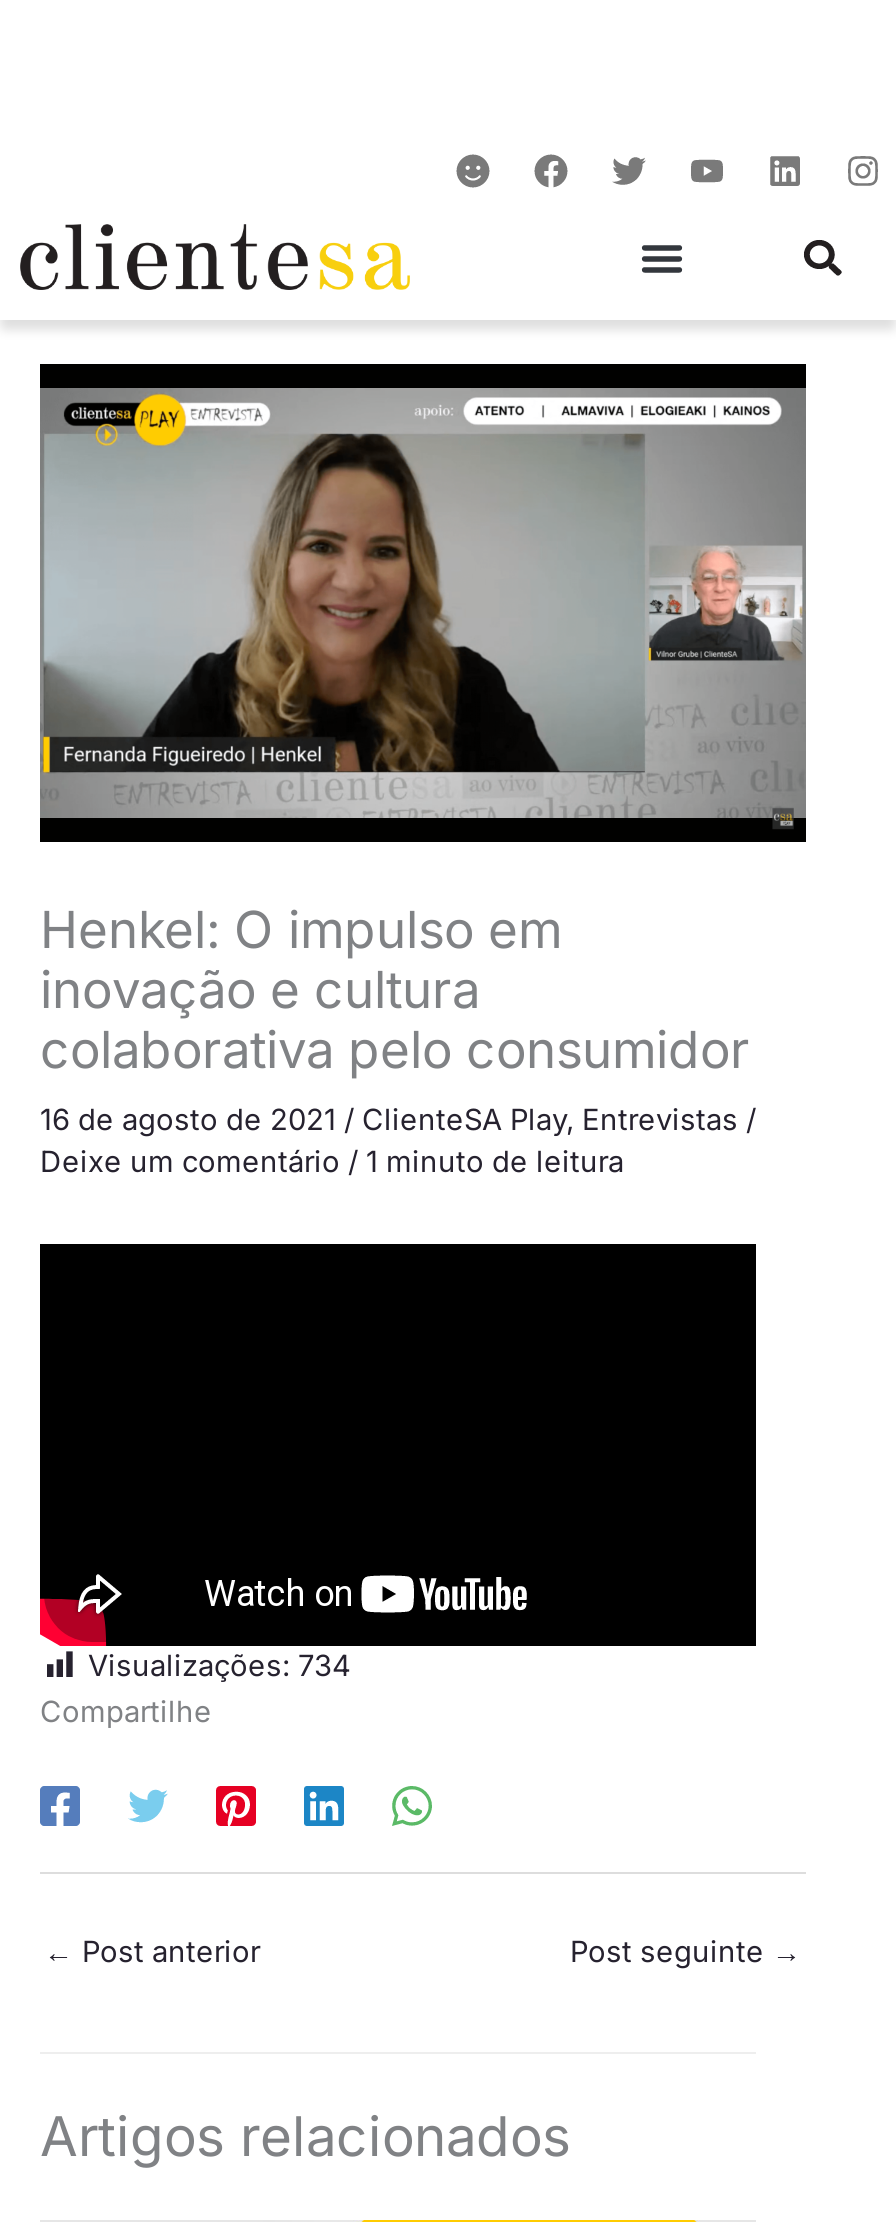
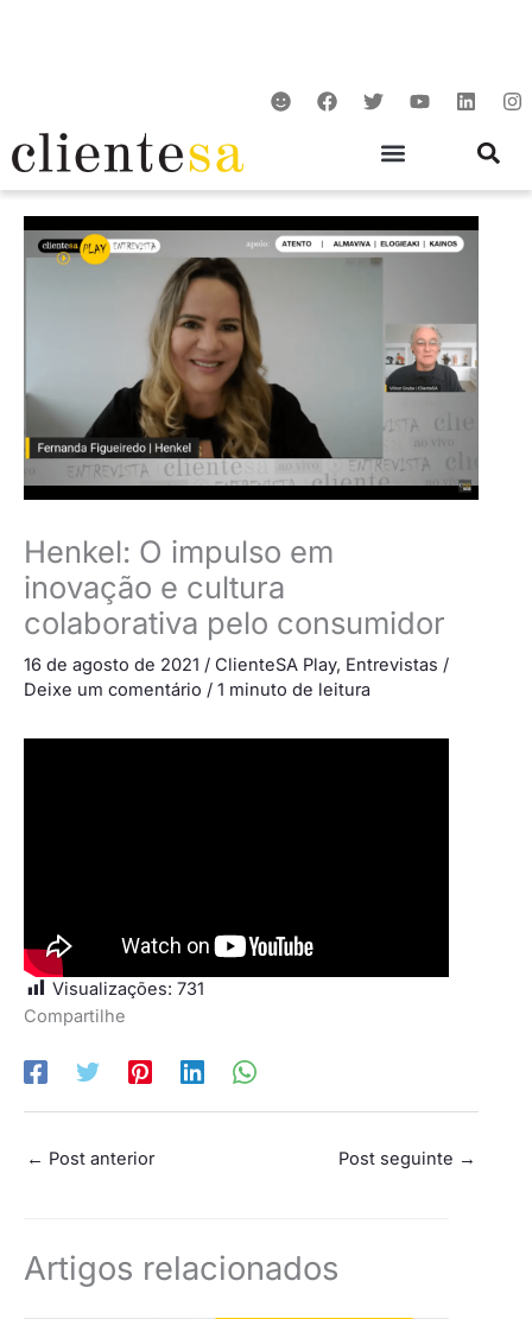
[88,1648,350,1684] Visualizações: 734 -> [52,978,204,1000] Visualizações: 731

